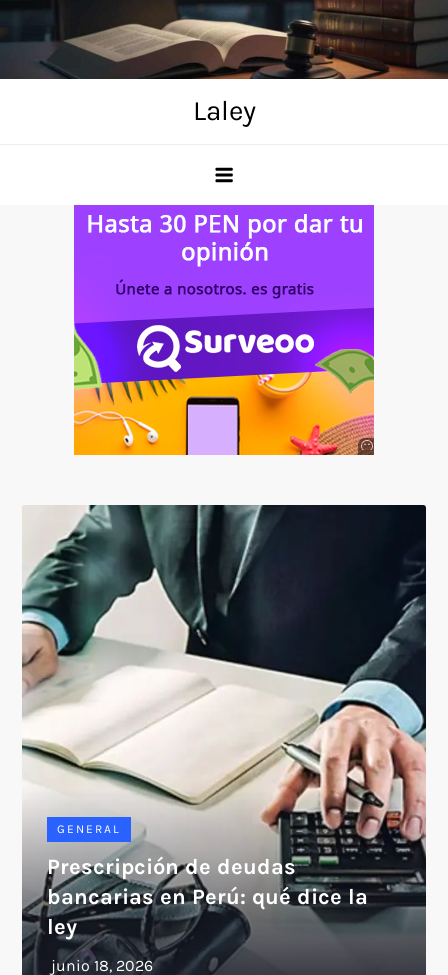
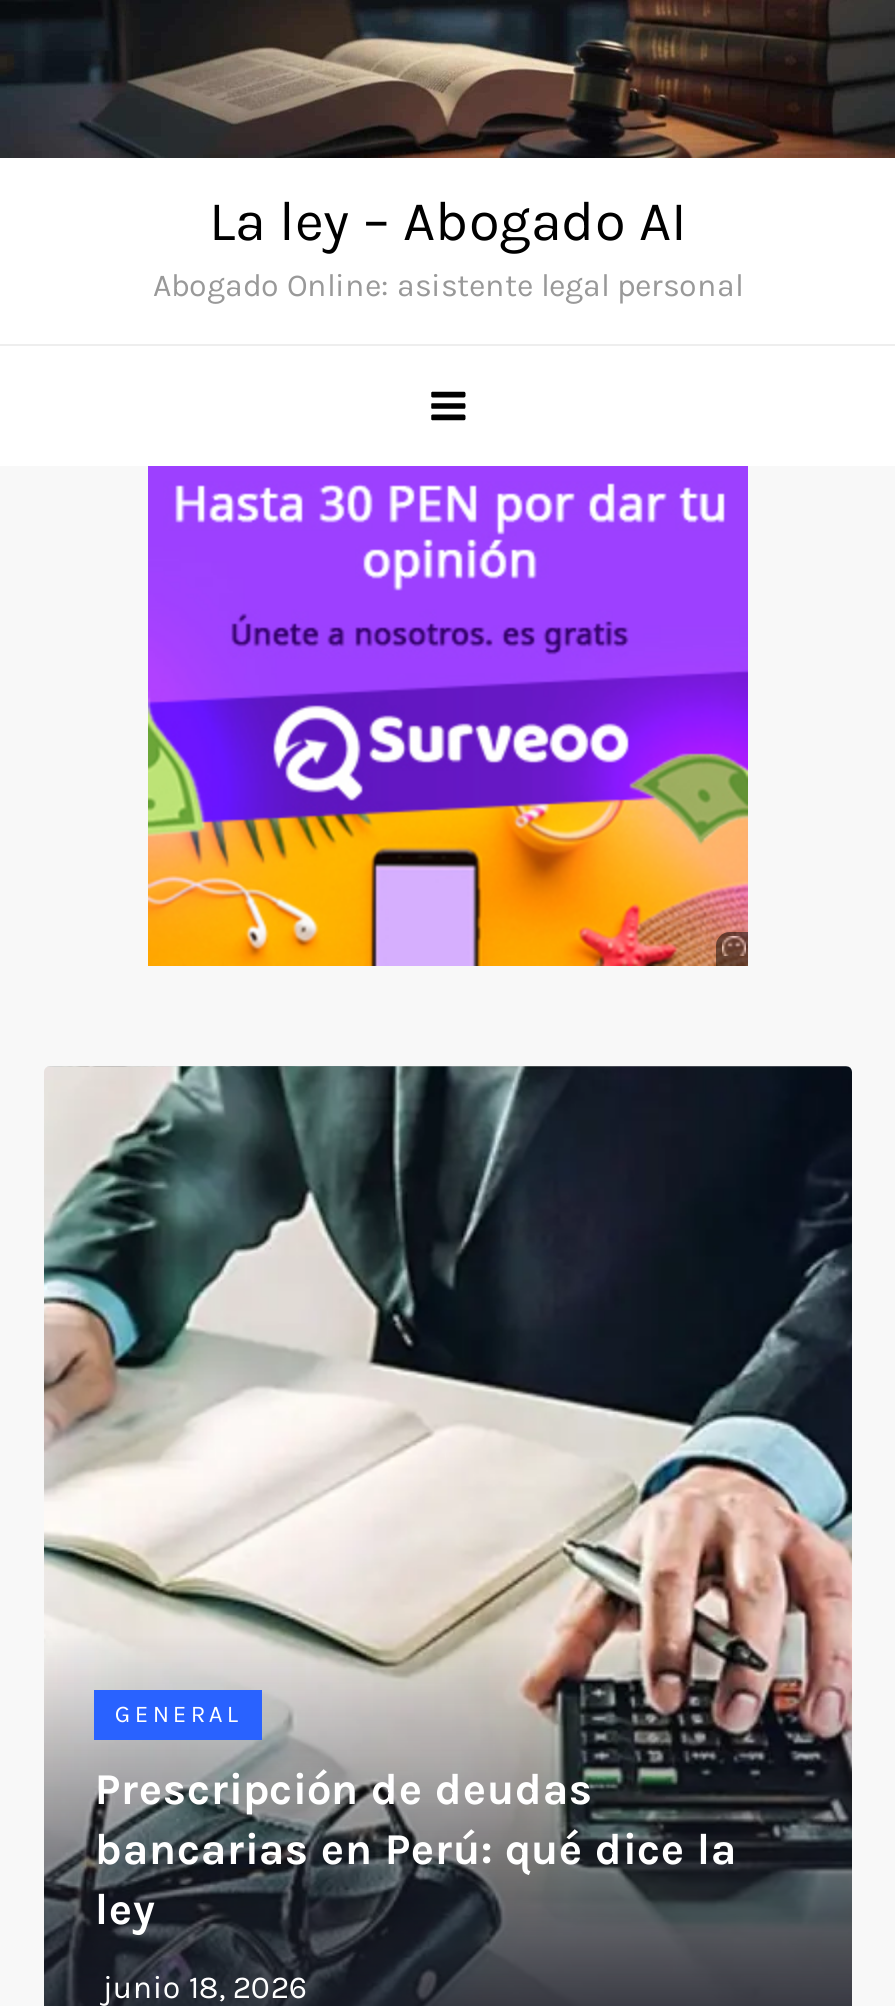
[192,94,255,127] Laley -> [153,187,743,303] La ley – Abogado AI | Abogado Online: asistente legal personal

